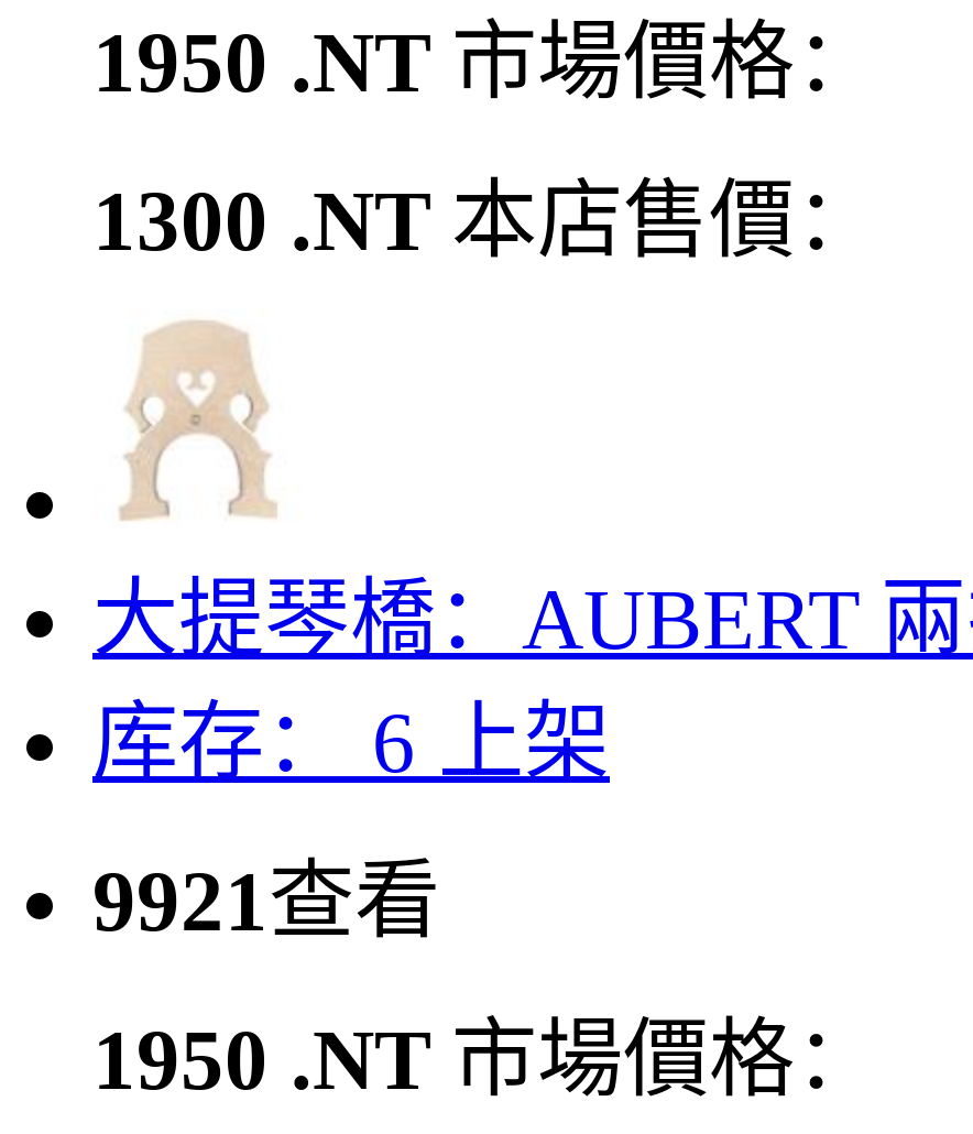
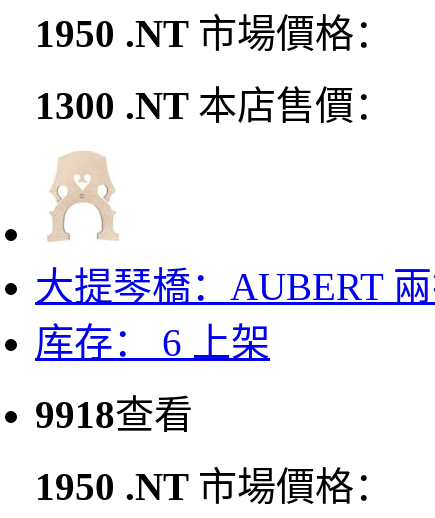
[92,853,440,948] 9921查看 -> [35,393,193,436] 9918查看

